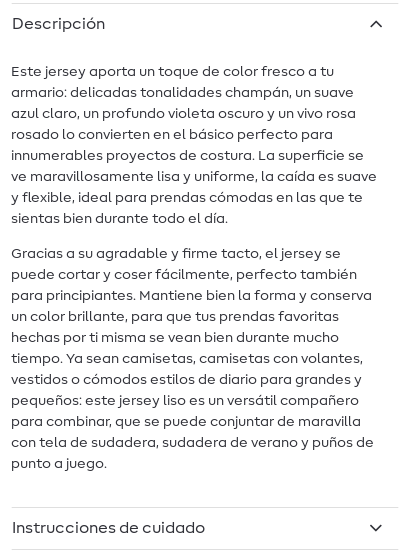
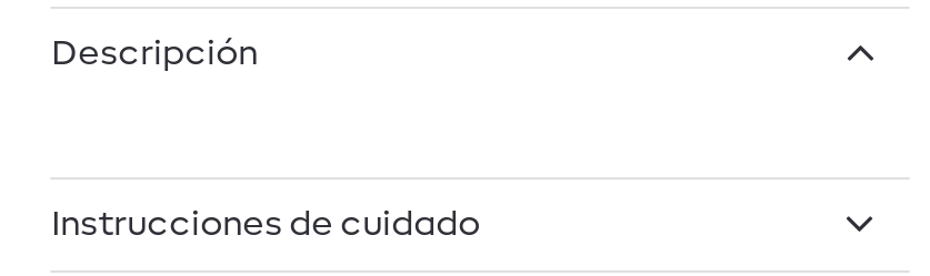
[11,65,377,471] Este jersey aporta un toque de color fresco a tu | armario: delicadas tonalidades champán, un suave | azul claro, un profundo violeta oscuro y un vivo rosa | rosado lo convierten en el básico perfecto para | innumerables proyectos de costura. La superficie se | ve maravillosamente lisa y uniforme, la caída es suave | y flexible, ideal para prendas cómodas en las que te | sientas bien durante todo el día. | Gracias a su agradable y firme tacto, el jersey se | puede cortar y coser fácilmente, perfecto también | para principiantes. Mantiene bien la forma y conserva | un color brillante, para que tus prendas favoritas | hechas por ti misma se vean bien durante mucho | tiempo. Ya sean camisetas, camisetas con volantes, | vestidos o cómodos estilos de diario para grandes y | pequeños: este jersey liso es un versátil compañero | para combinar, que se puede conjuntar de maravilla | con tela de sudadera, sudadera de verano y puños de | punto a juego. -> none

